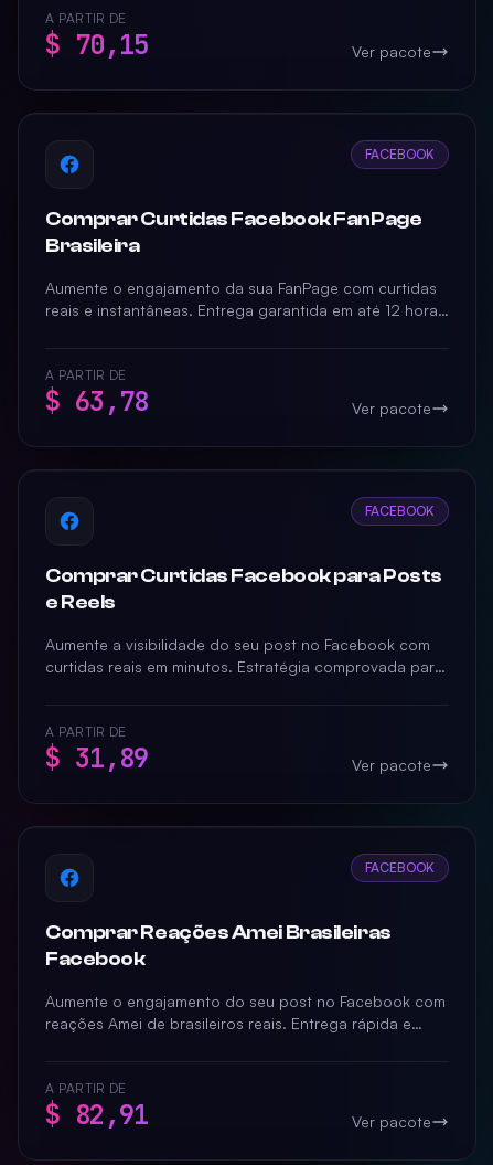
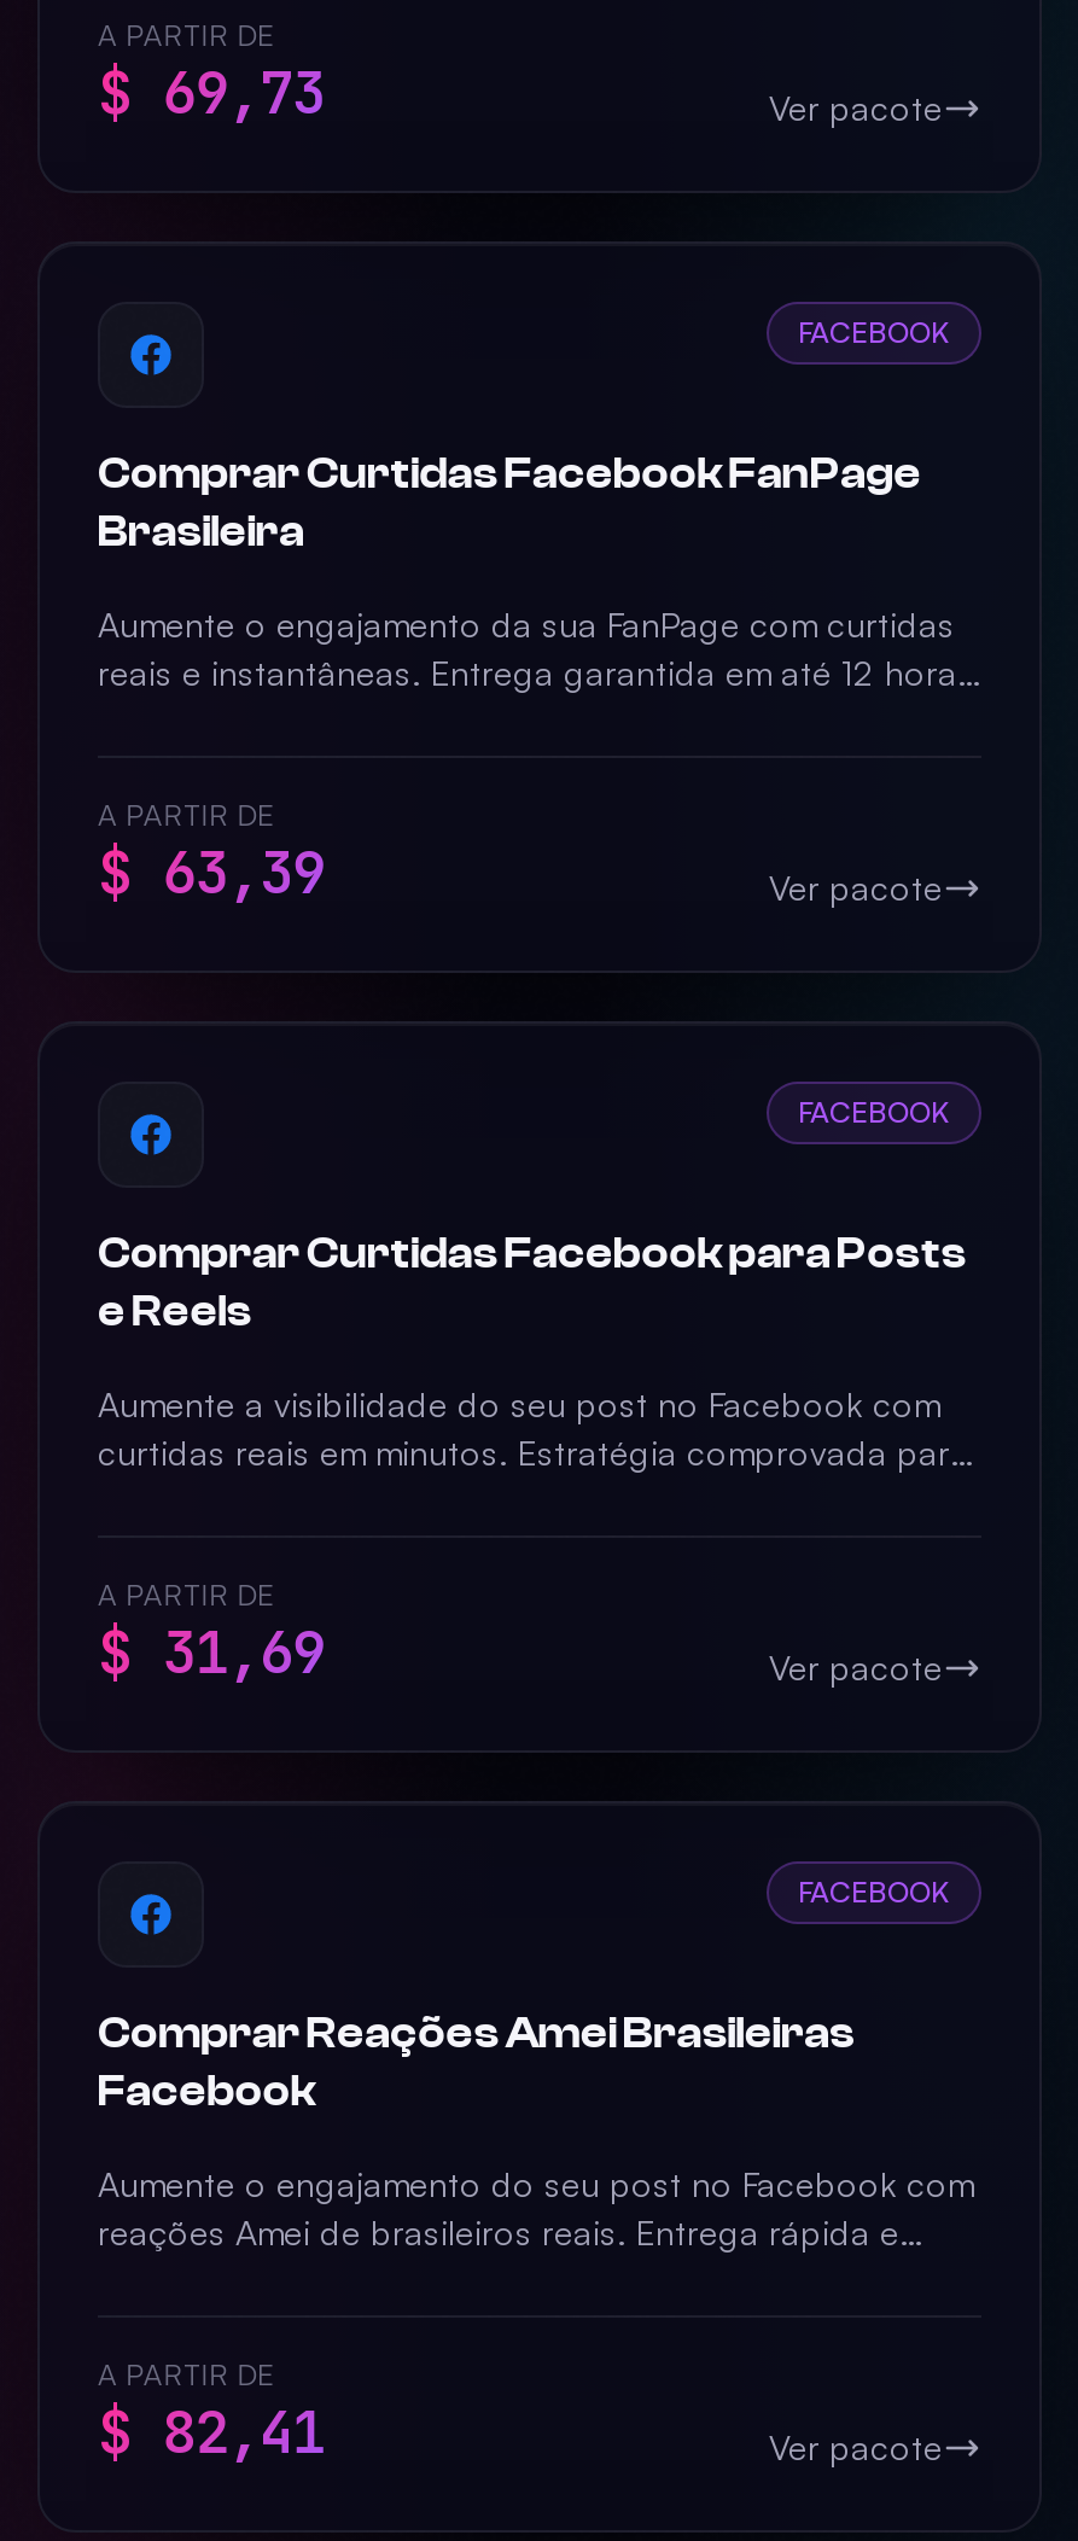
[45,28,149,62] $ 70,15 -> [98,56,324,130] $ 69,73
[45,384,149,419] $ 63,78 -> [98,835,324,910] $ 63,39
[45,741,149,775] $ 31,89 -> [98,1615,324,1690] $ 31,69
[45,1098,149,1132] $ 82,91 -> [98,2395,324,2470] $ 82,41

